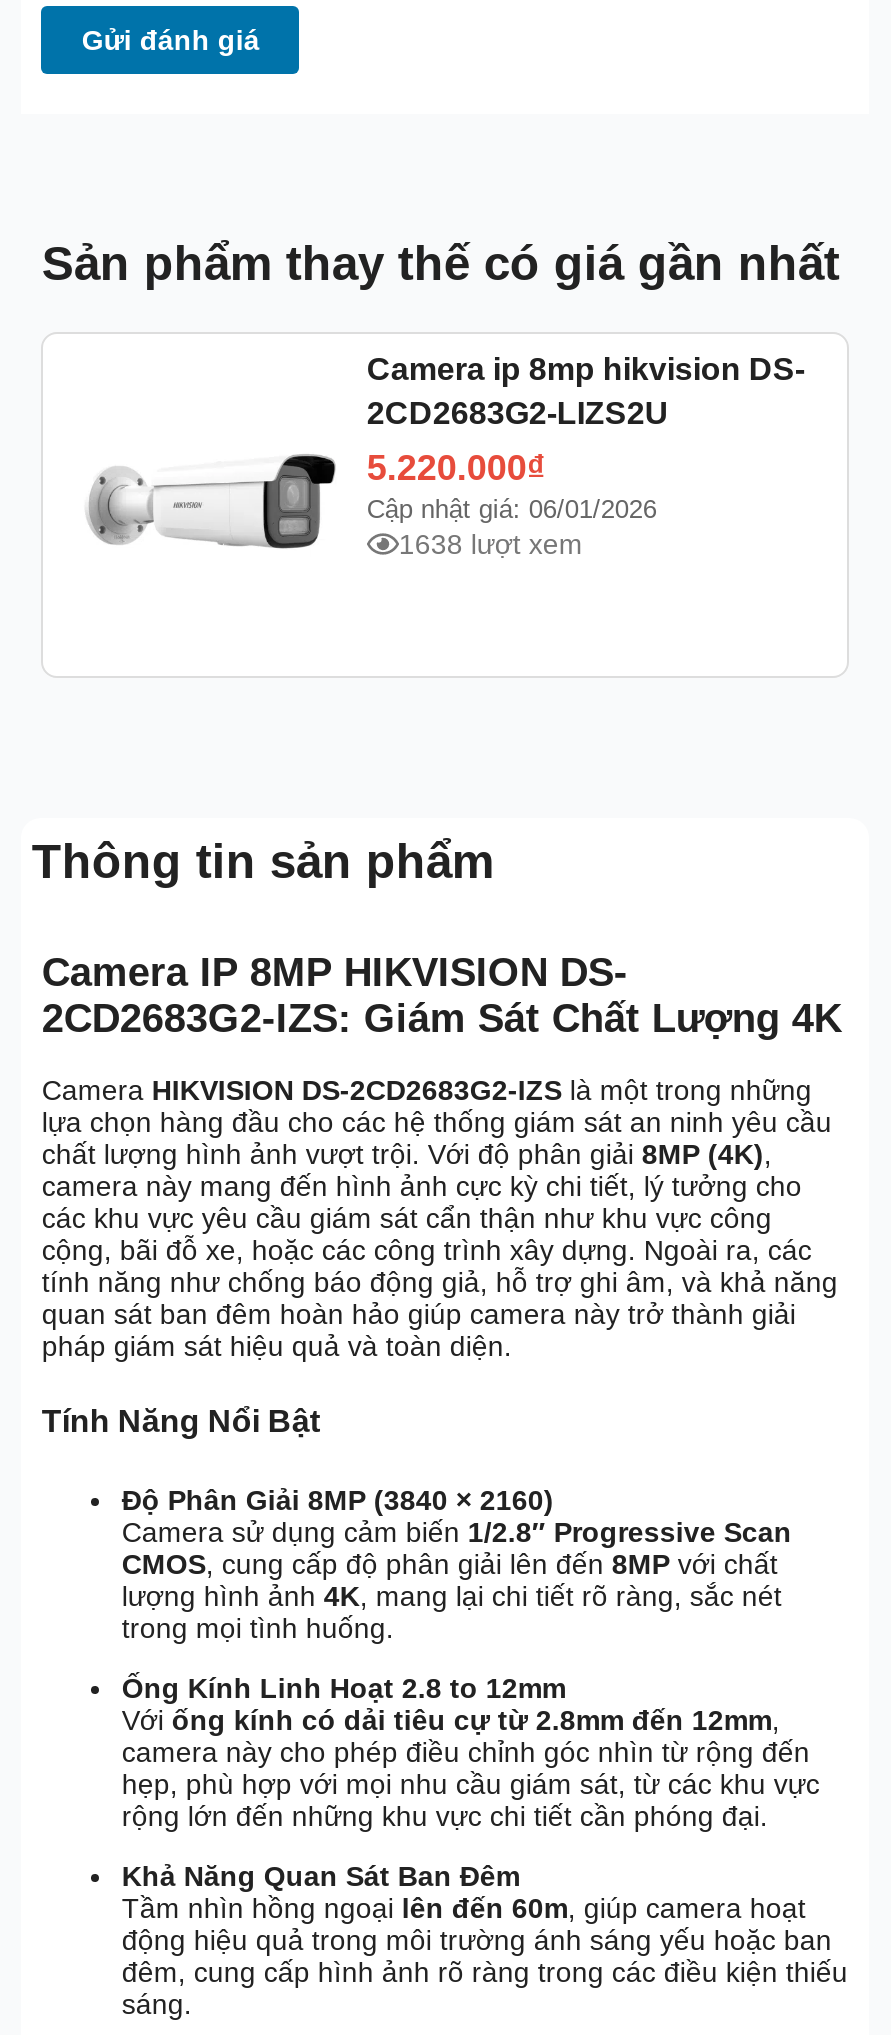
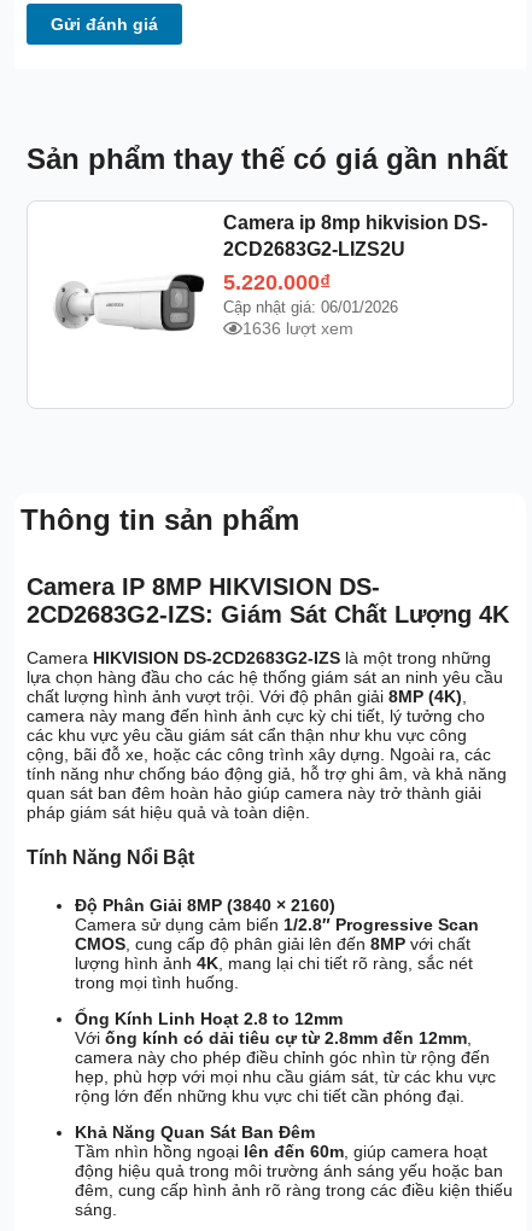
[399,529,583,561] 1638 lượt xem -> [242,319,353,338] 1636 lượt xem

